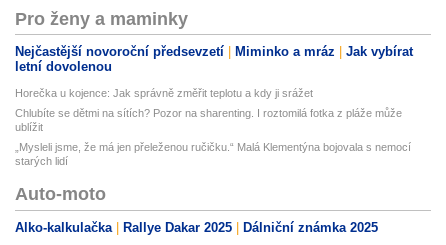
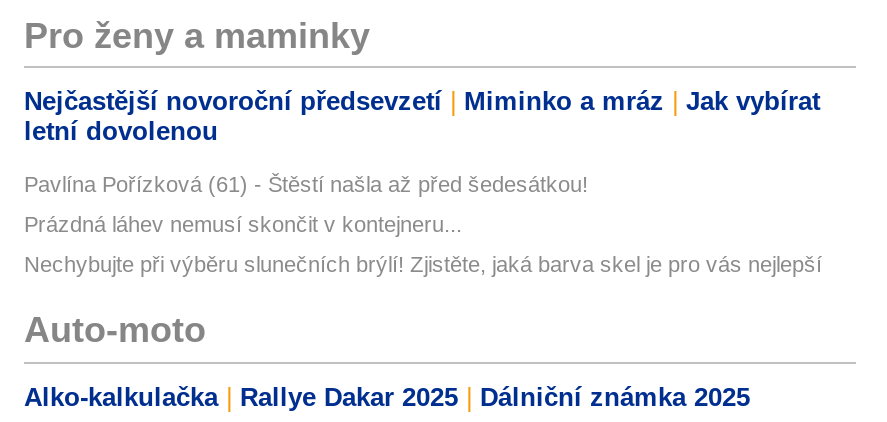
[15,87,313,99] Horečka u kojence: Jak správně změřit teplotu a kdy ji srážet -> [24,173,588,197] Pavlína Pořízková (61) - Štěstí našla až před šedesátkou!
[15,107,402,133] Chlubíte se dětmi na sítích? Pozor na sharenting. I roztomilá fotka z pláže může | ublížit -> [24,213,462,237] Prázdná láhev nemusí skončit v kontejneru...
[15,141,411,167] „Mysleli jsme, že má jen přeleženou ručičku.“ Malá Klementýna bojovala s nemocí | starých lidí -> [24,253,822,277] Nechybujte při výběru slunečních brýlí! Zjistěte, jaká barva skel je pro vás nejlepší

